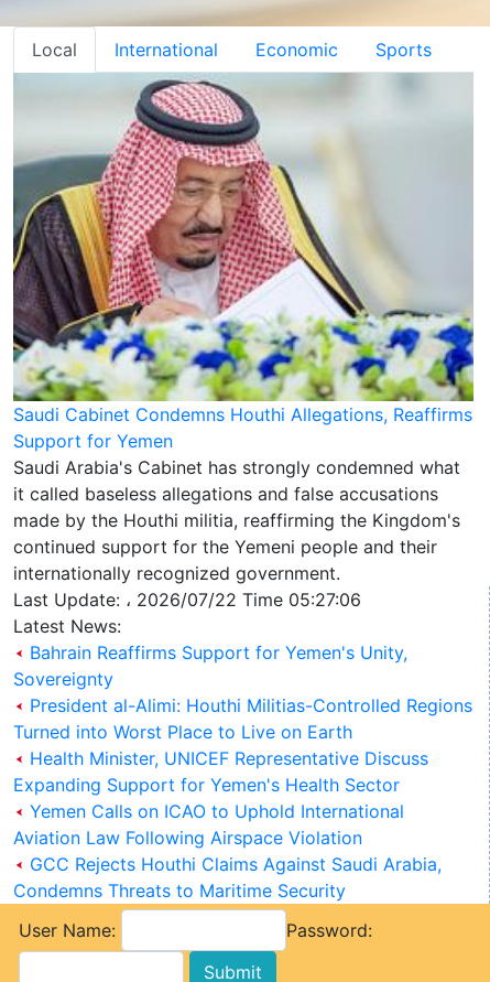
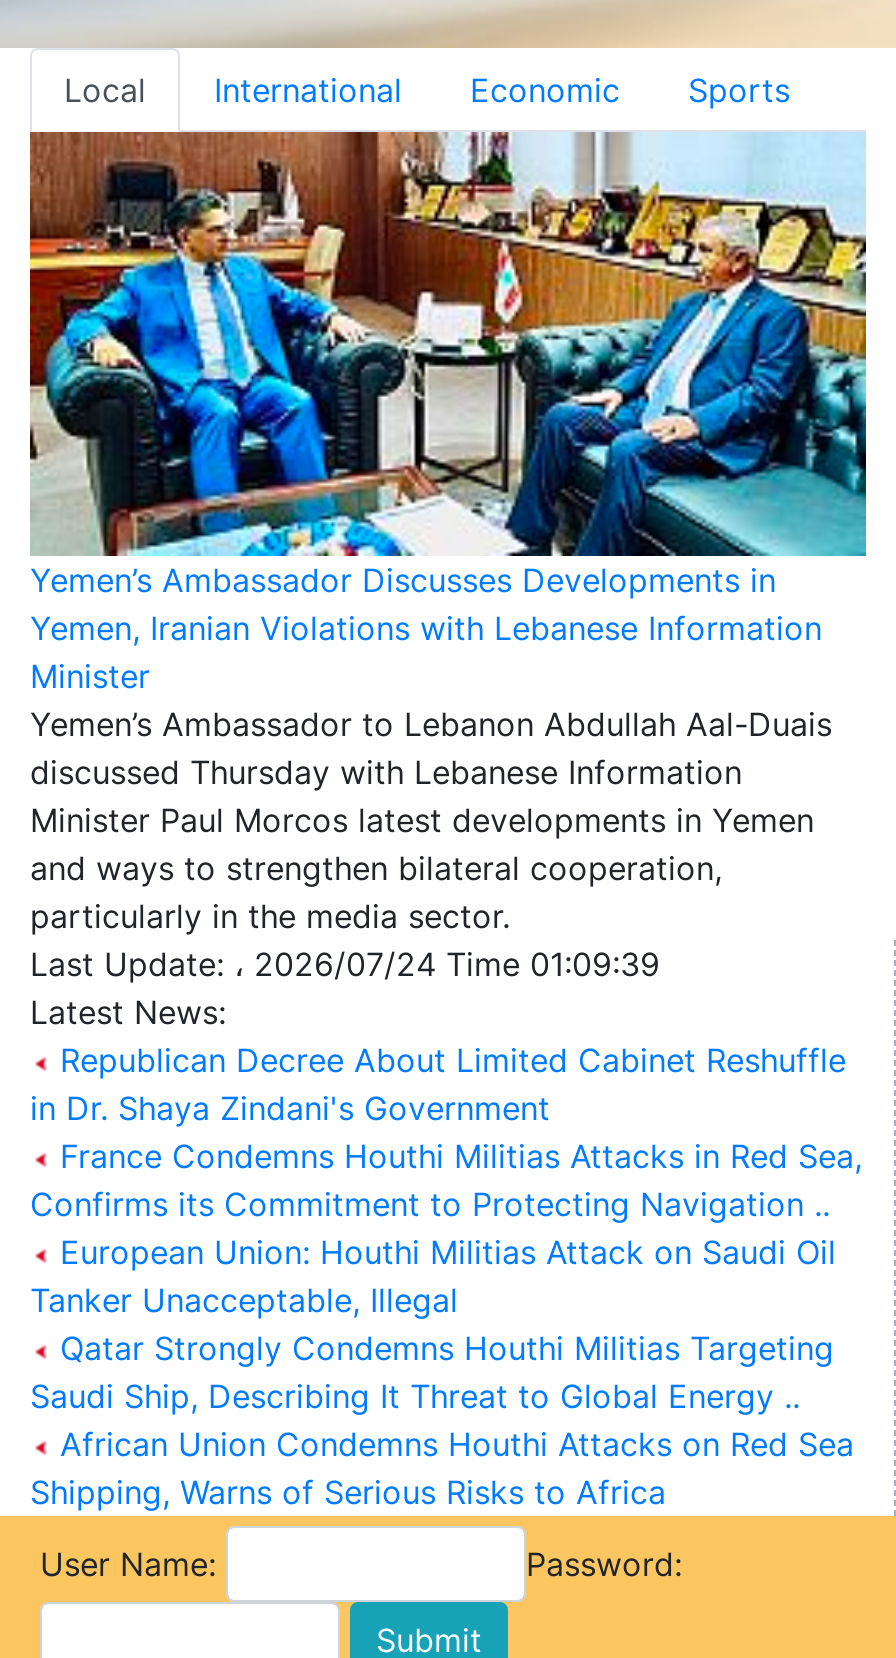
[12,73,475,610] [image] | Saudi Cabinet Condemns Houthi Allegations, Reaffirms | Support for Yemen | Saudi Arabia's Cabinet has strongly condemned what | it called baseless allegations and false accusations | made by the Houthi militia, reaffirming the Kingdom's | continued support for the Yemeni people and their | internationally recognized government. | Last Update: ، 2026/07/22 Time 05:27:06 -> [28,130,868,985] [image] | Yemen’s Ambassador Discusses Developments in | Yemen, Iranian Violations with Lebanese Information | Minister | Yemen’s Ambassador to Lebanon Abdullah Aal-Duais | discussed Thursday with Lebanese Information | Minister Paul Morcos latest developments in Yemen | and ways to strengthen bilateral cooperation, | particularly in the media sector. | Last Update: ، 2026/07/24 Time 01:09:39
[13,641,472,901] Bahrain Reaffirms Support for Yemen's Unity, | Sovereignty | President al-Alimi: Houthi Militias-Controlled Regions | Turned into Worst Place to Live on Earth | Health Minister, UNICEF Representative Discuss | Expanding Support for Yemen's Health Sector | Yemen Calls on ICAO to Uphold International | Aviation Law Following Airspace Violation | GCC Rejects Houthi Claims Against Saudi Arabia, | Condemns Threats to Maritime Security -> [30,1041,862,1513] Republican Decree About Limited Cabinet Reshuffle | in Dr. Shaya Zindani's Government | France Condemns Houthi Militias Attacks in Red Sea, | Confirms its Commitment to Protecting Navigation .. | European Union: Houthi Militias Attack on Saudi Oil | Tanker Unacceptable, Illegal | Qatar Strongly Condemns Houthi Militias Targeting | Saudi Ship, Describing It Threat to Global Energy .. | African Union Condemns Houthi Attacks on Red Sea | Shipping, Warns of Serious Risks to Africa

